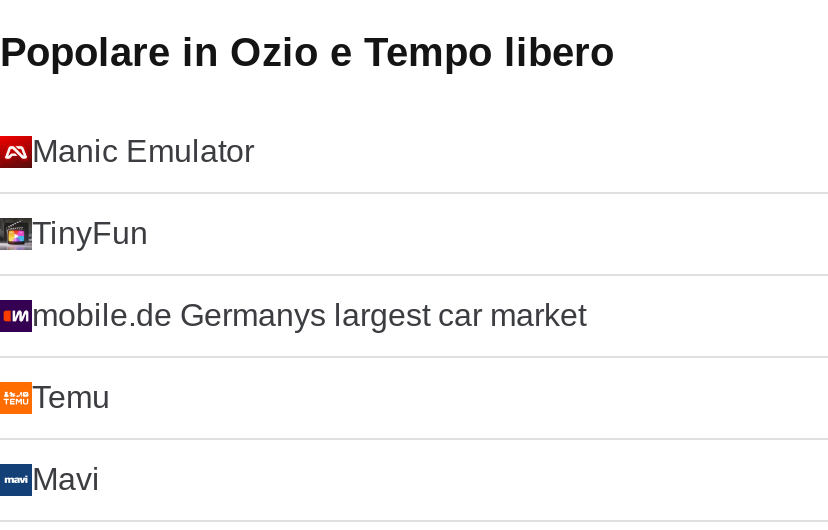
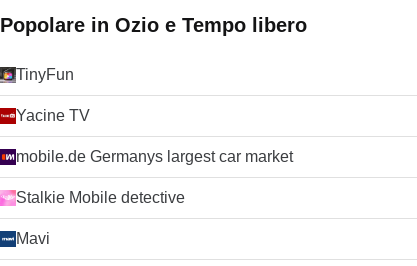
[32,134,254,168] Manic Emulator -> none
moved [32,216,148,250] -> [16,66,74,83]: TinyFun
none -> [16,107,90,124] Yacine TV
[32,380,110,414] Temu -> [16,189,185,206] Stalkie Mobile detective

